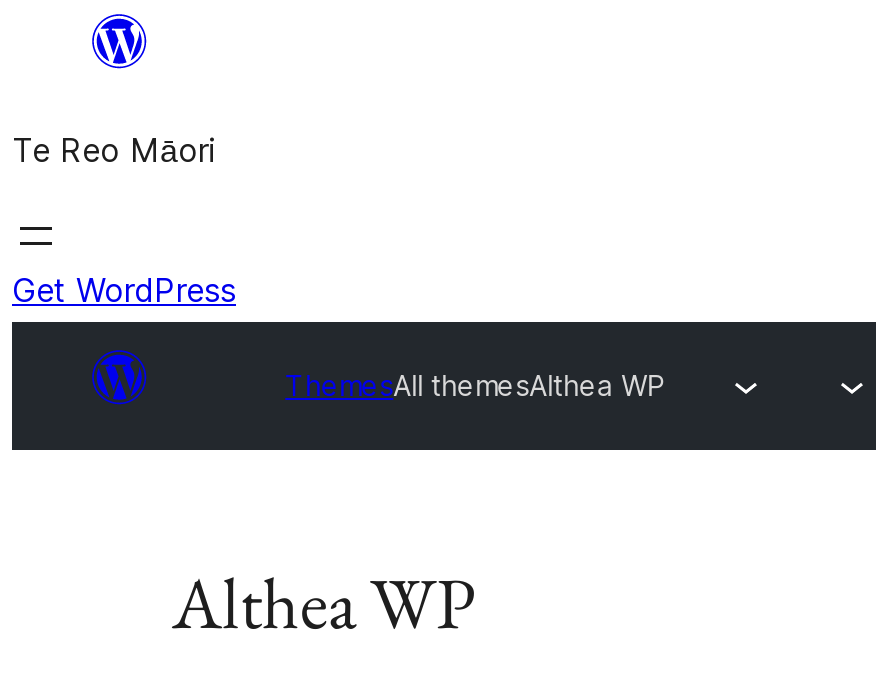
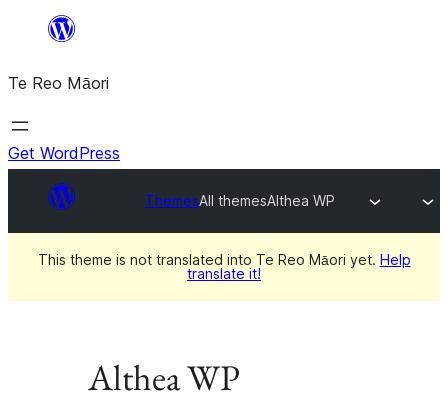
none -> [8,233,440,301] [image] | This theme is not translated into Te Reo Māori yet. Help | translate it!

